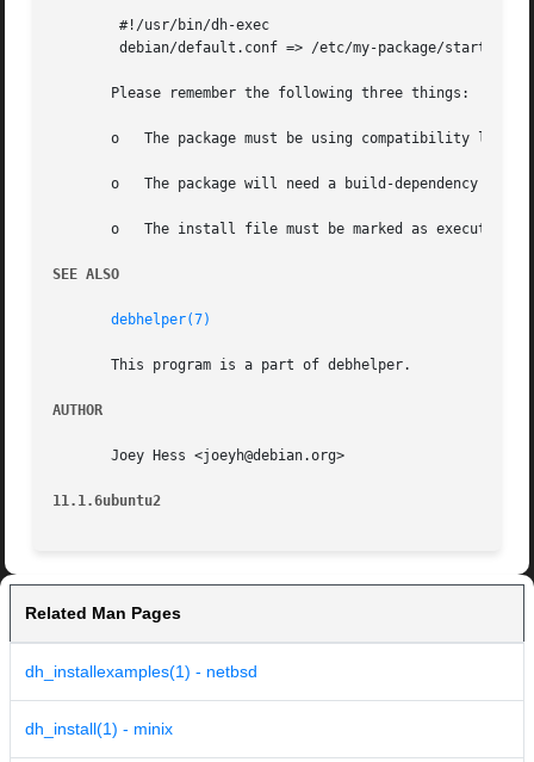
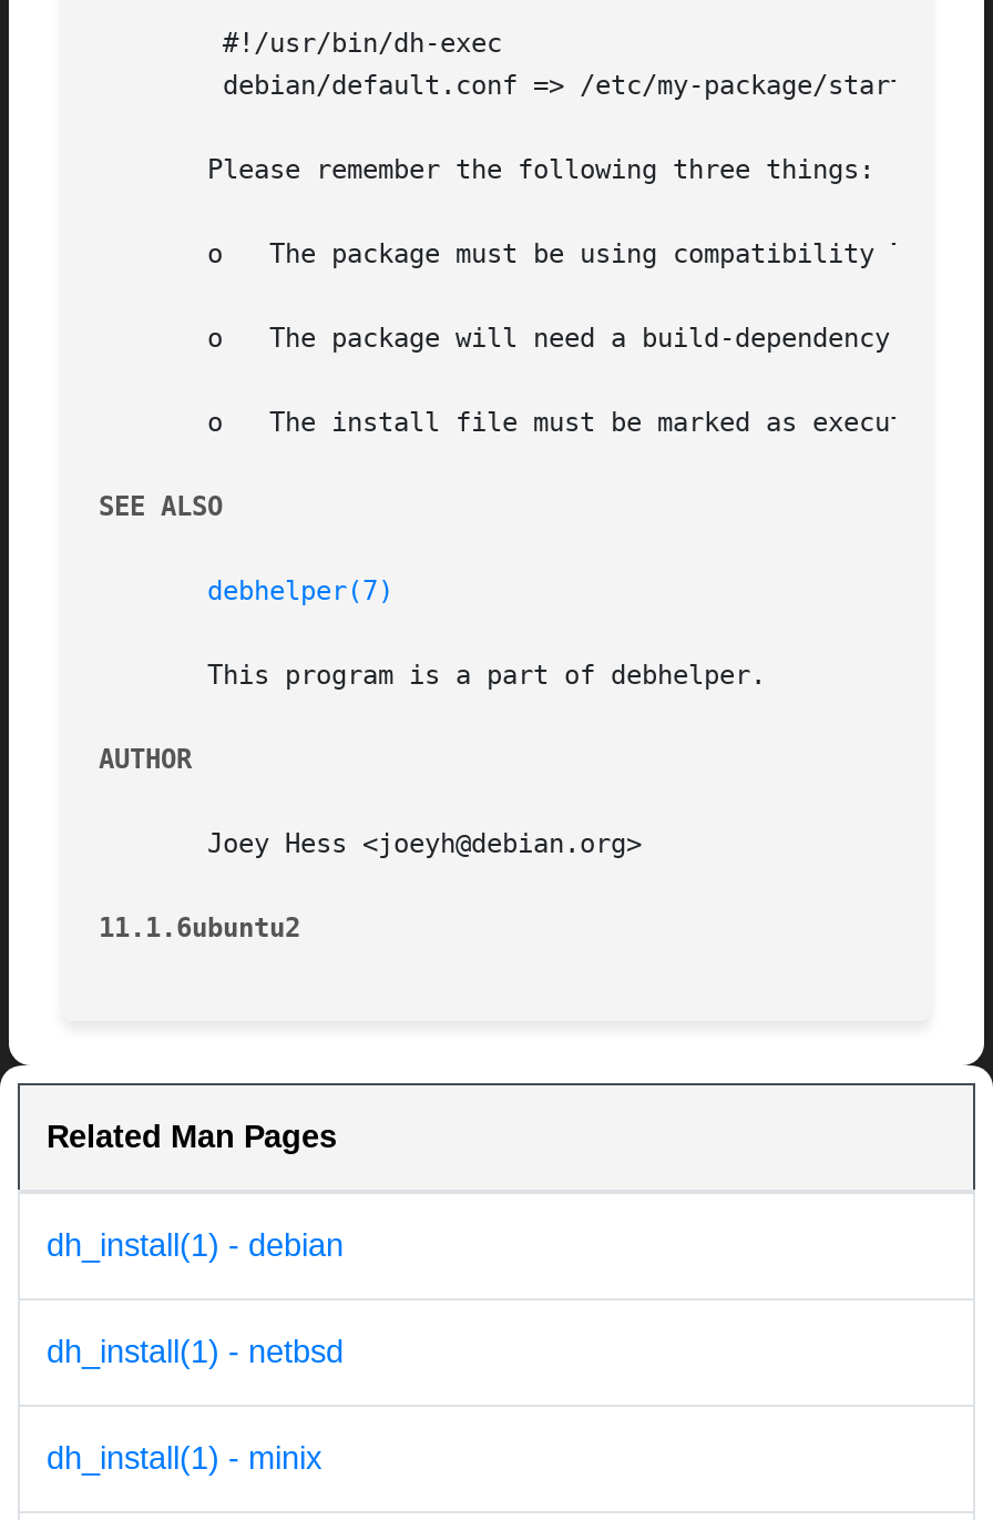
[25,662,257,681] dh_installexamples(1) - netbsd -> [47,1228,344,1370] dh_install(1) - debian | dh_install(1) - netbsd

